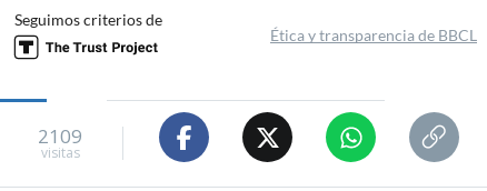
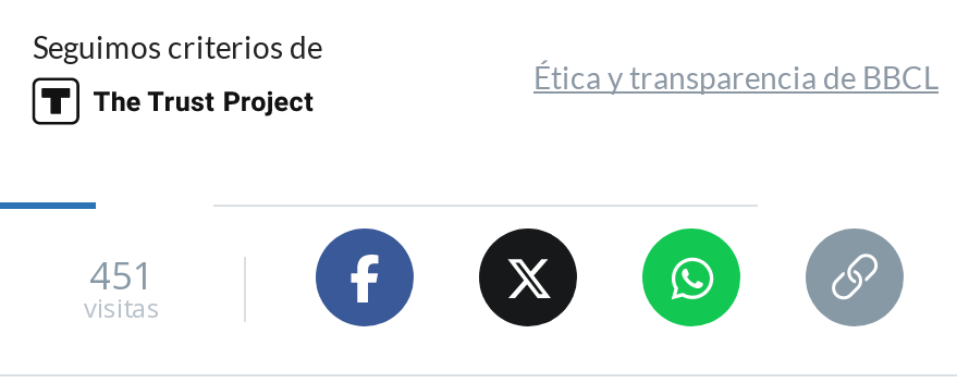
[38,123,82,149] 2109 -> [89,250,155,300] 451

